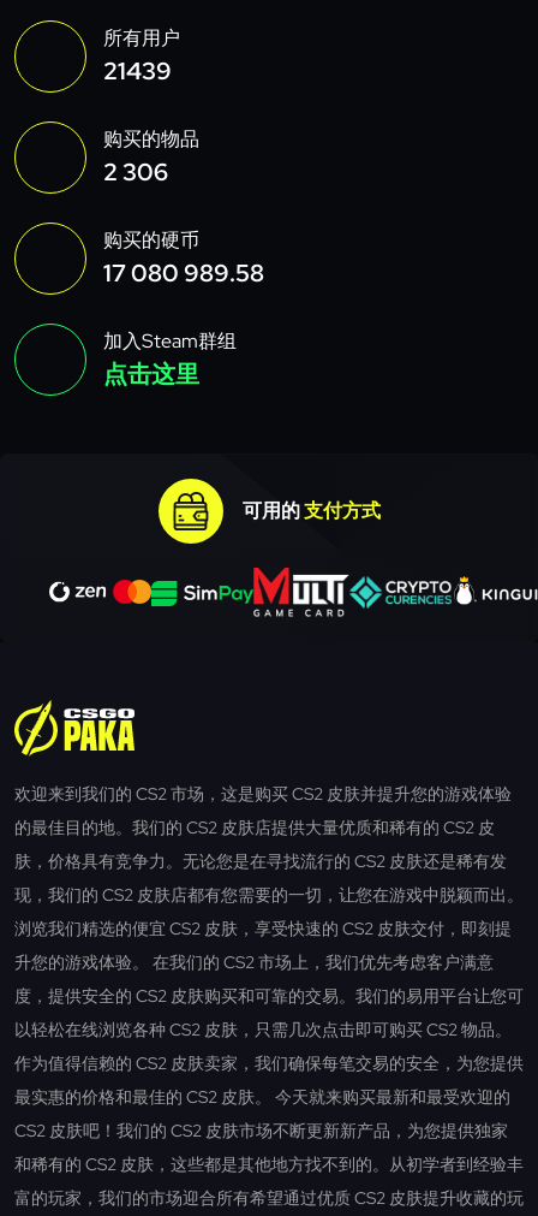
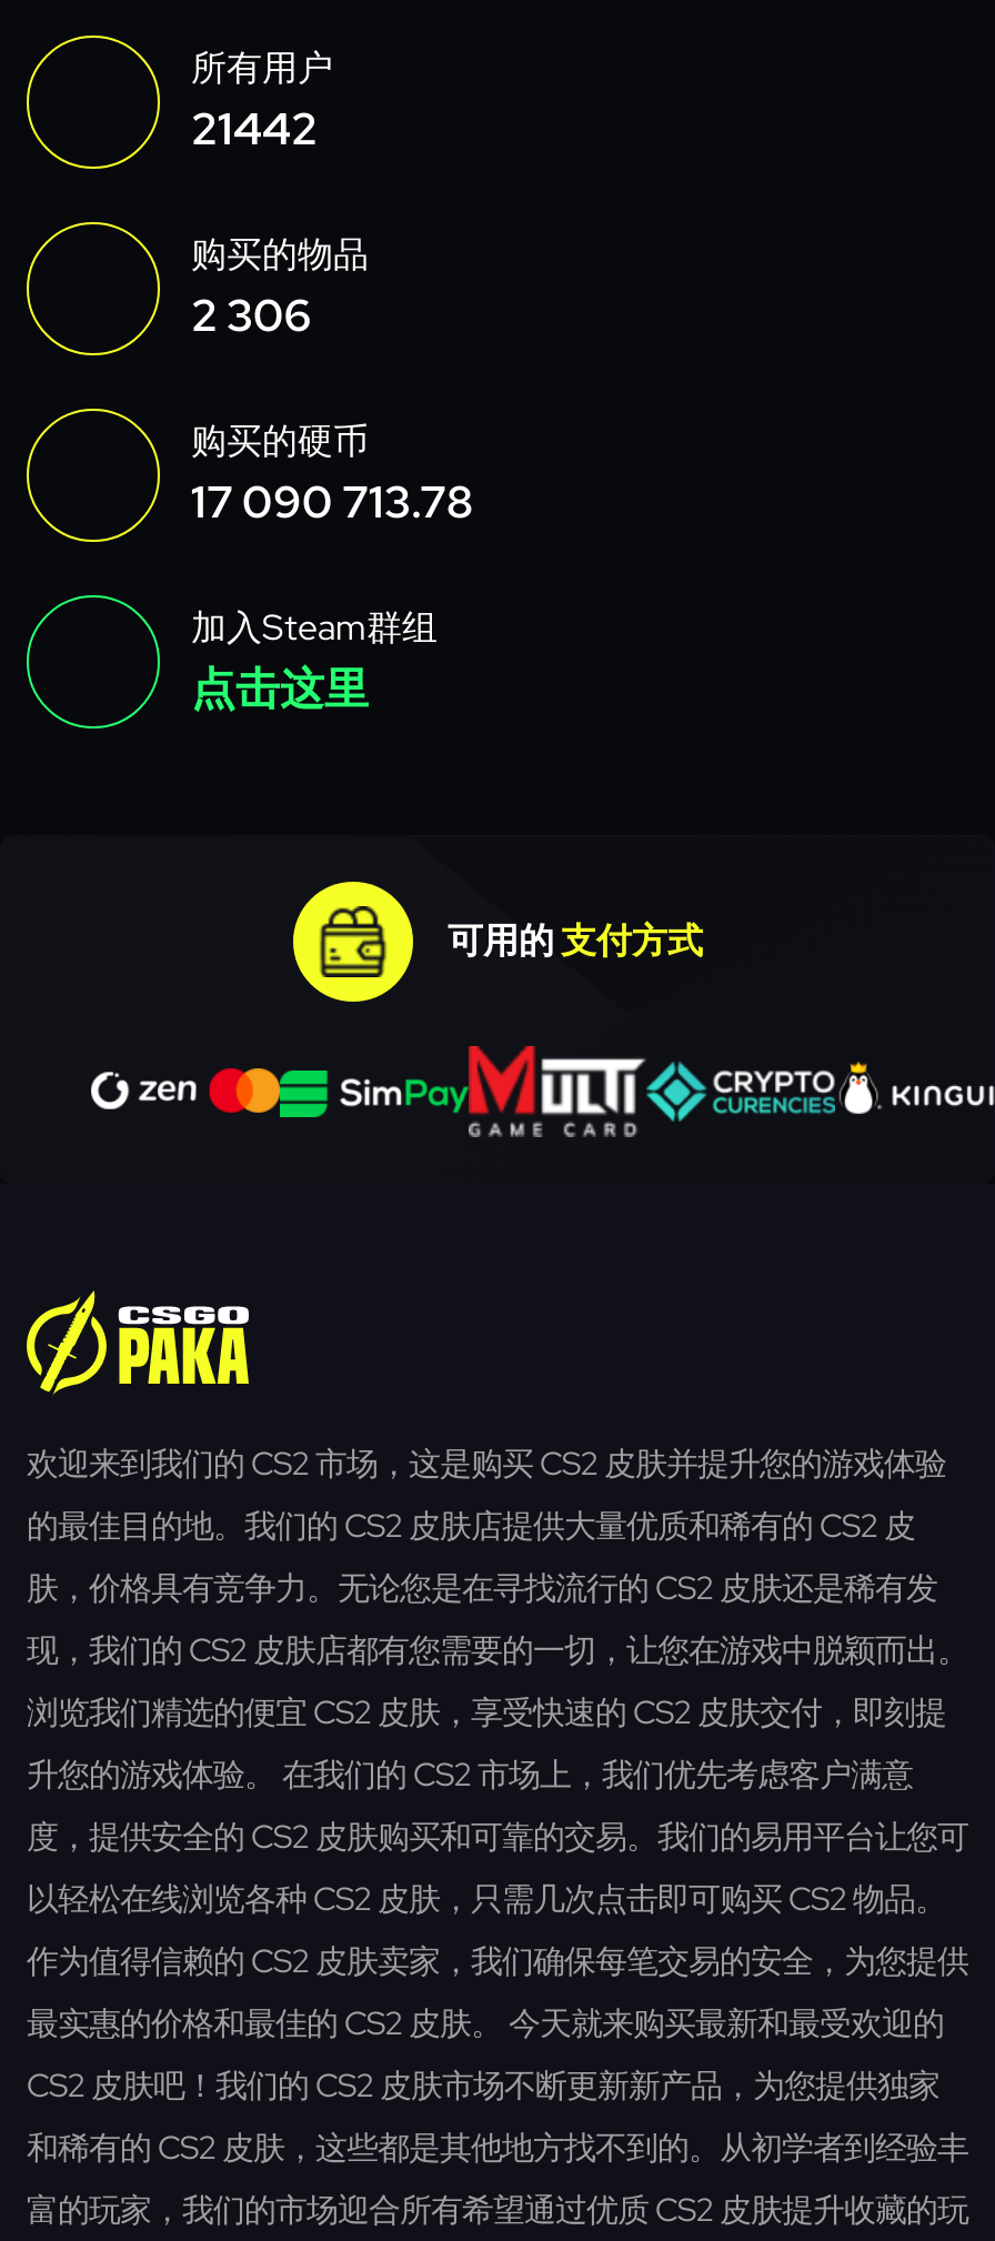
[103,55,172,86] 21439 -> [191,99,318,157] 21442
[103,257,264,288] 17 080 989.58 -> [191,472,473,530] 17 090 713.78

